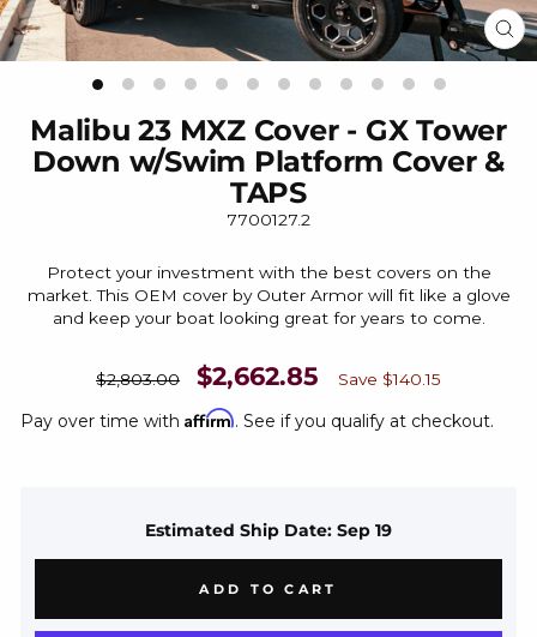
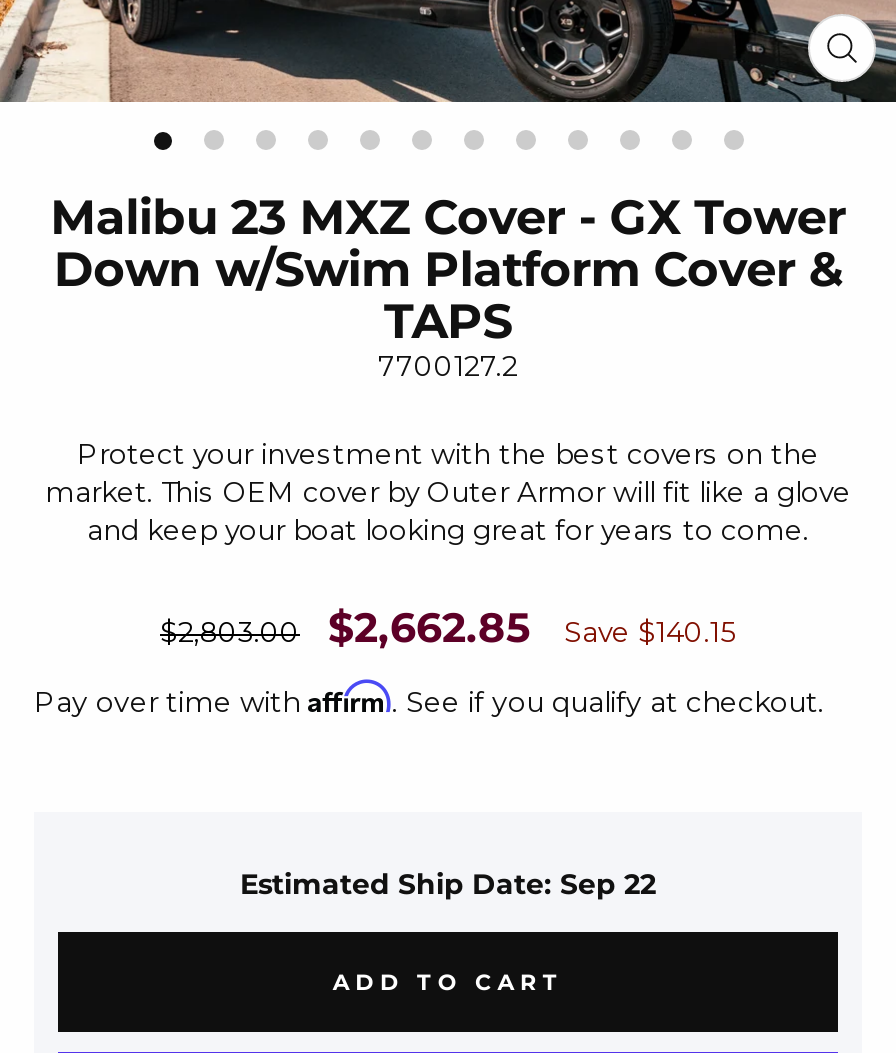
[145,521,392,540] Estimated Ship Date: Sep 19 -> [240,868,656,900] Estimated Ship Date: Sep 22

